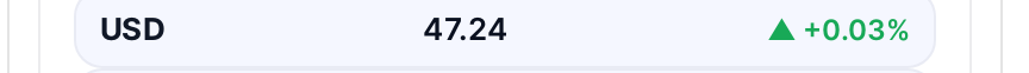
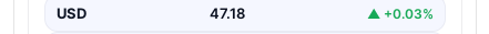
[423,10,509,48] 47.24 -> [209,5,244,22] 47.18

